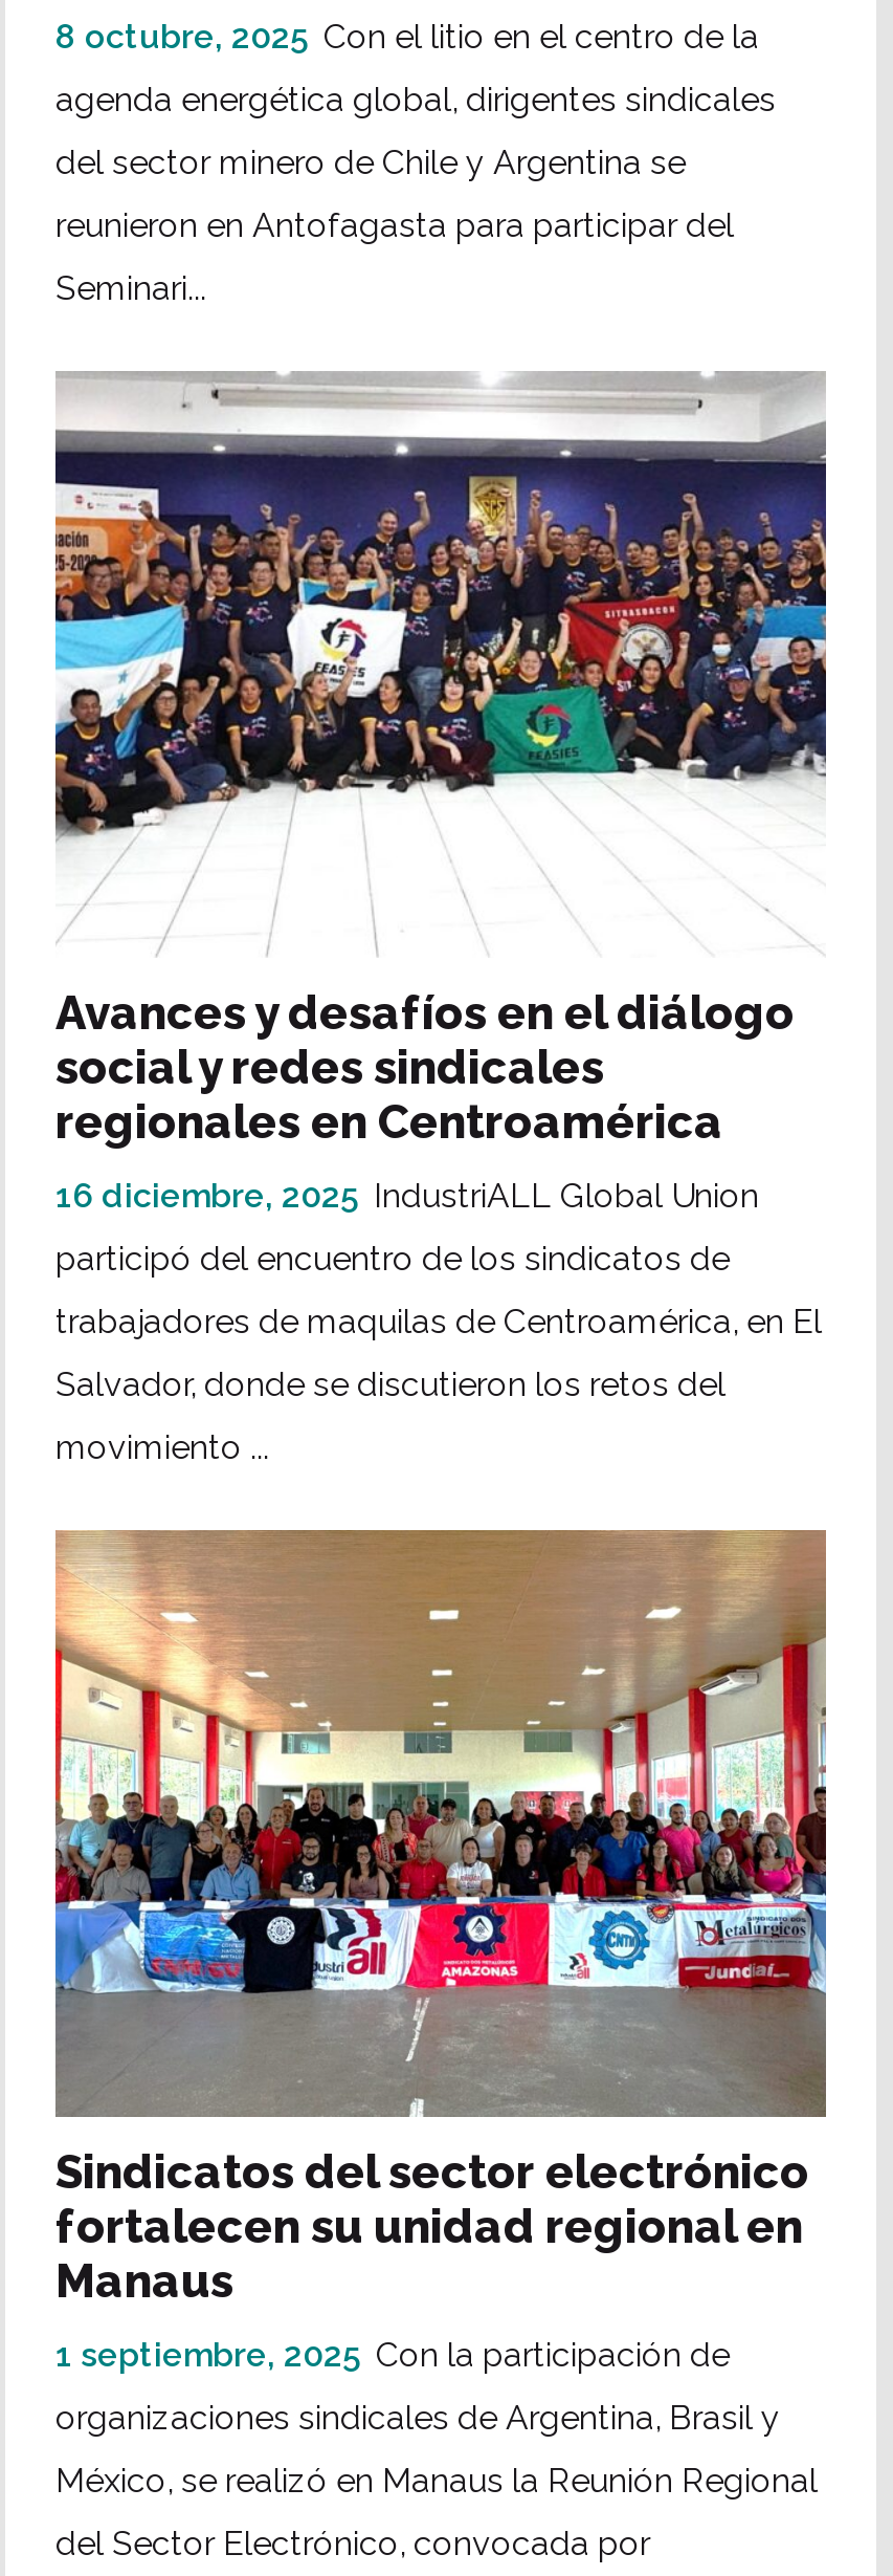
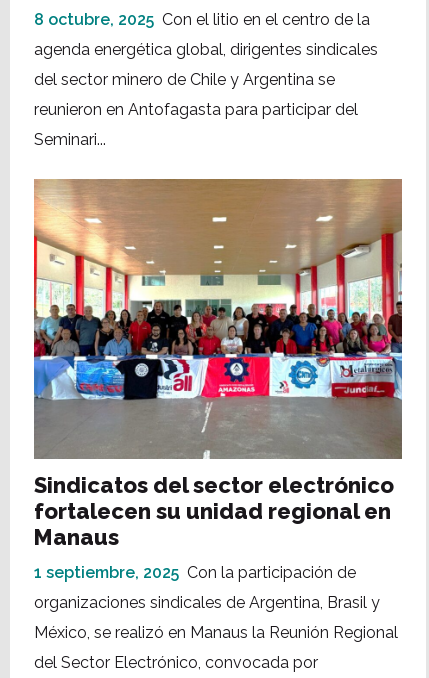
[53,371,828,845] [image] -> none
[55,985,822,1467] Avances y desafíos en el diálogo | social y redes sindicales | regionales en Centroamérica | 16 diciembre, 2025 IndustriALL Global Union | participó del encuentro de los sindicatos de | trabajadores de maquilas de Centroamérica, en El | Salvador, donde se discutieron los retos del | movimiento ... -> none

